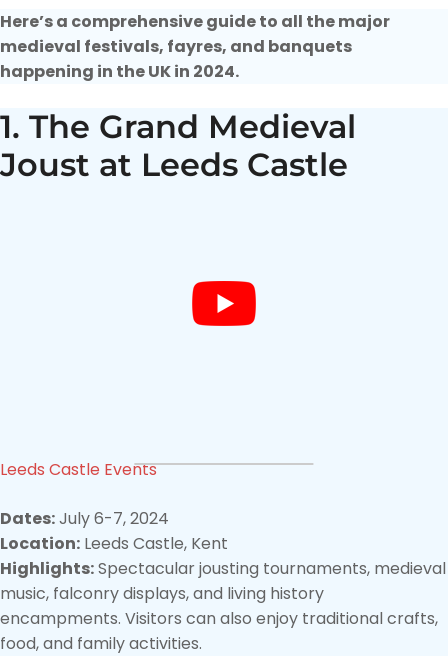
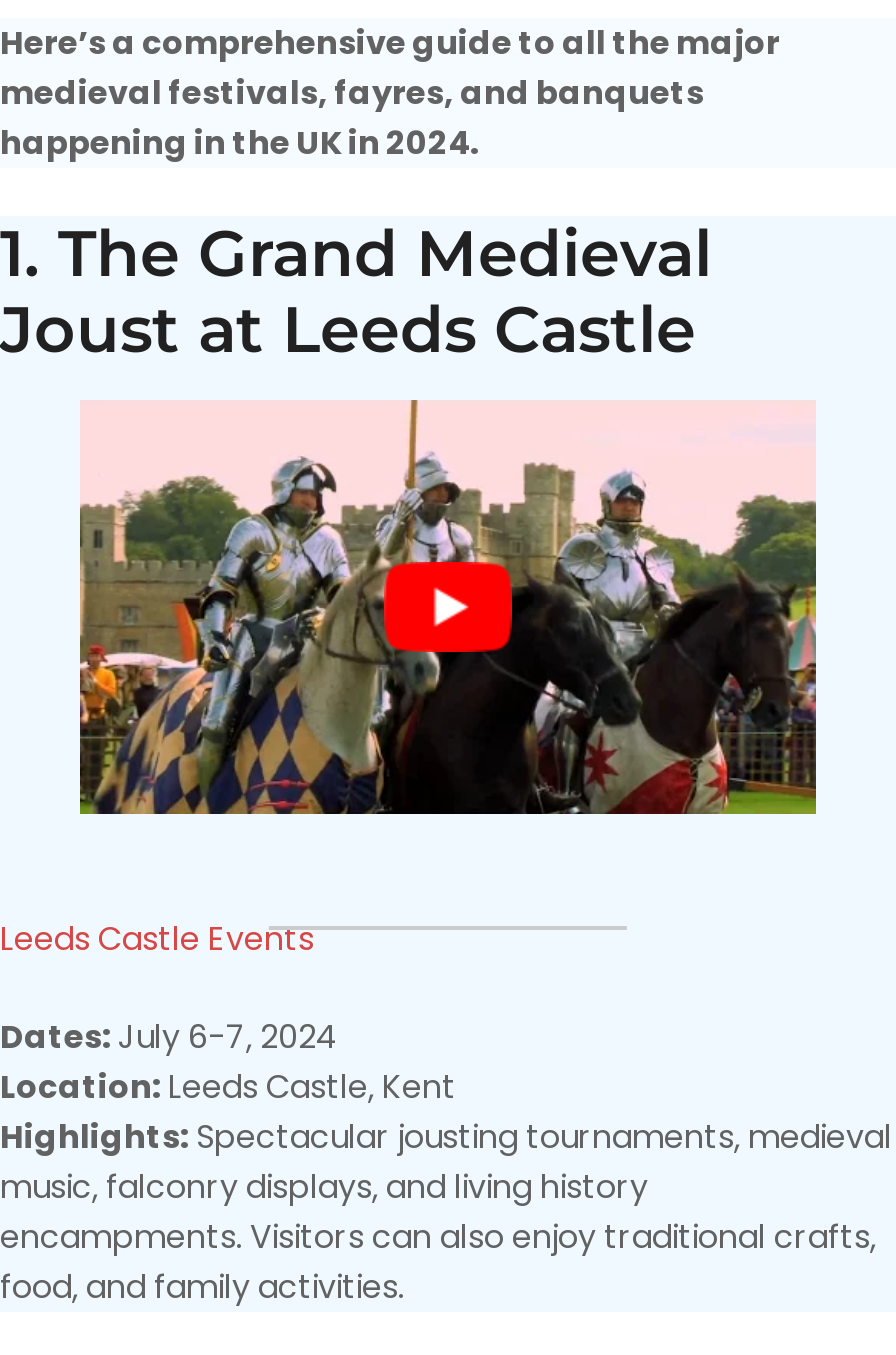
none -> [78,398,818,816] [image]

